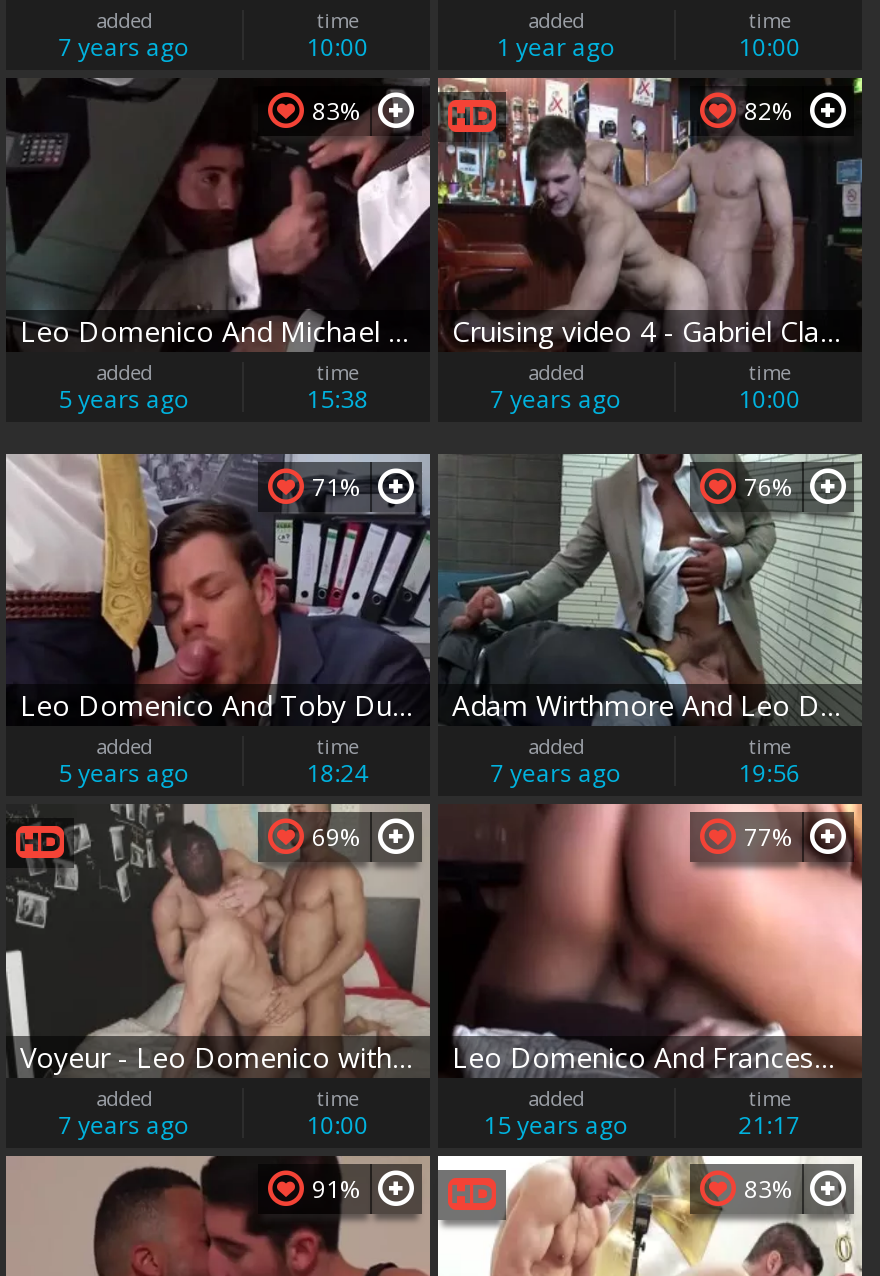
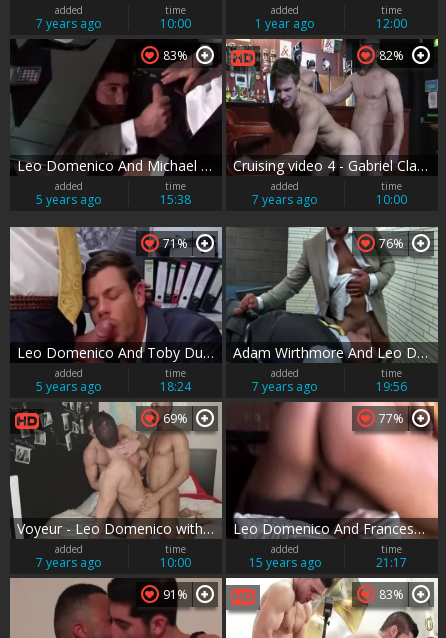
[738,30,800,64] 10:00 -> [376,15,407,32] 12:00

